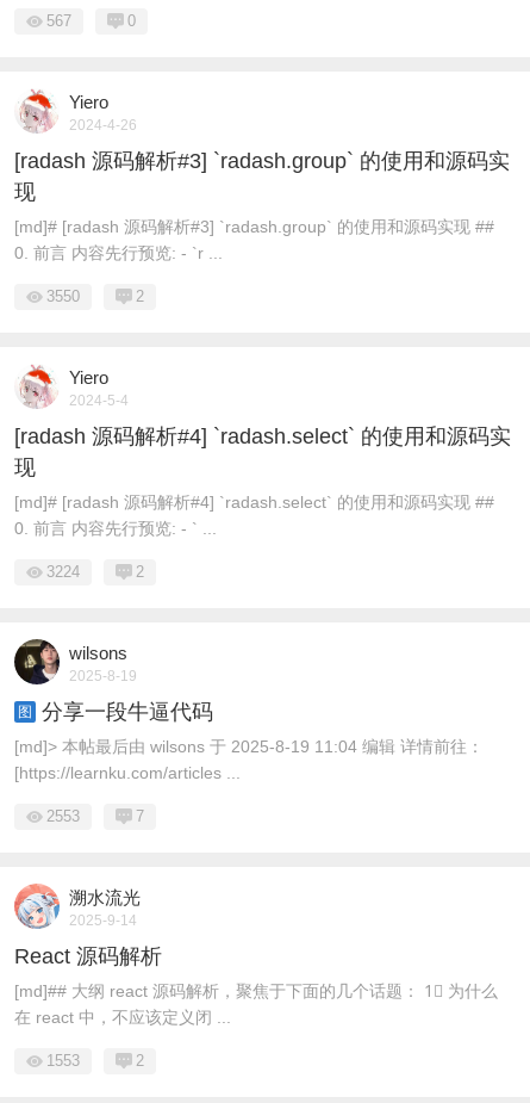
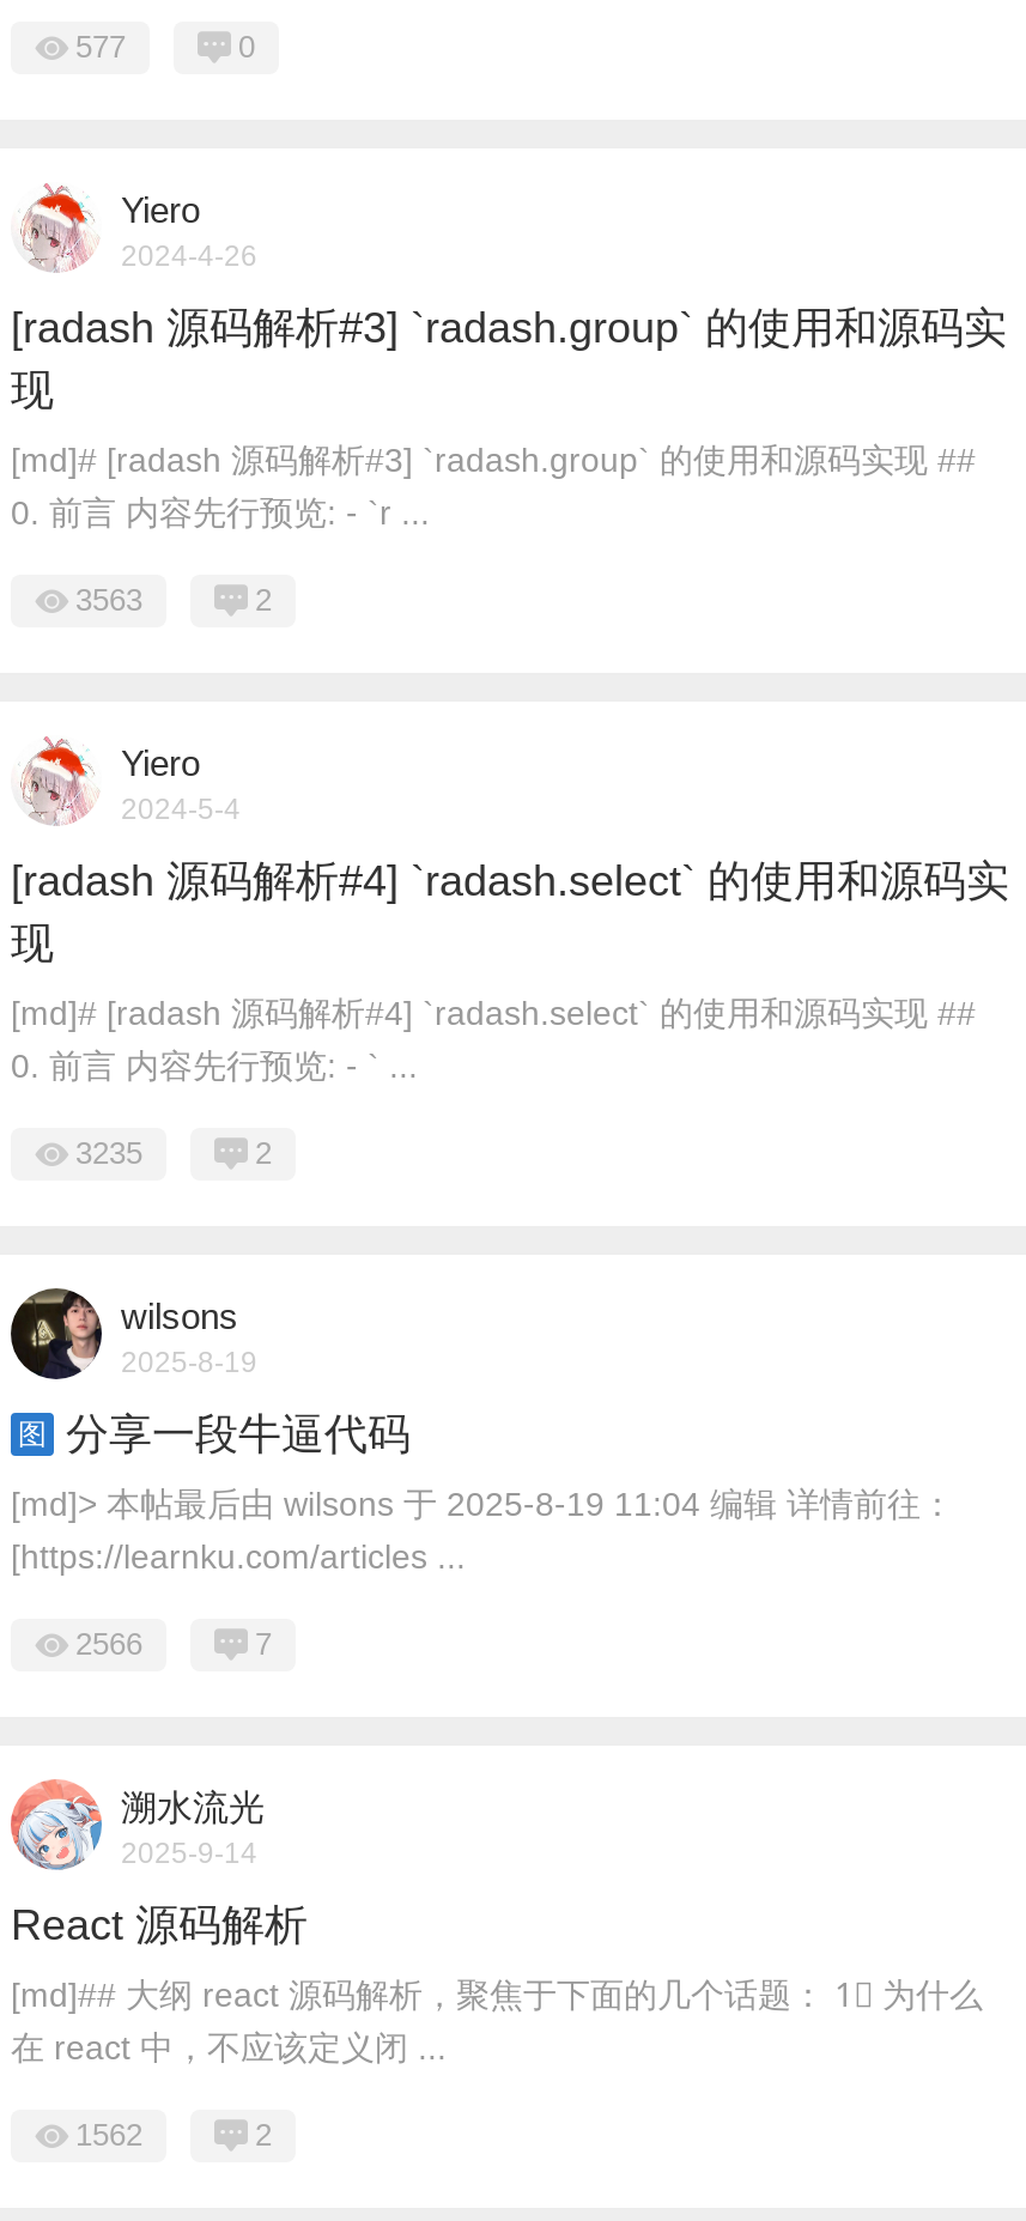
[46,12,71,29] 567 -> [75,28,126,64] 577
[46,287,80,305] 3550 -> [75,581,142,617] 3563
[46,562,80,580] 3224 -> [75,1134,142,1170] 3235
[46,807,80,825] 2553 -> [75,1625,142,1661] 2566
[46,1051,80,1069] 1553 -> [75,2116,142,2152] 1562

